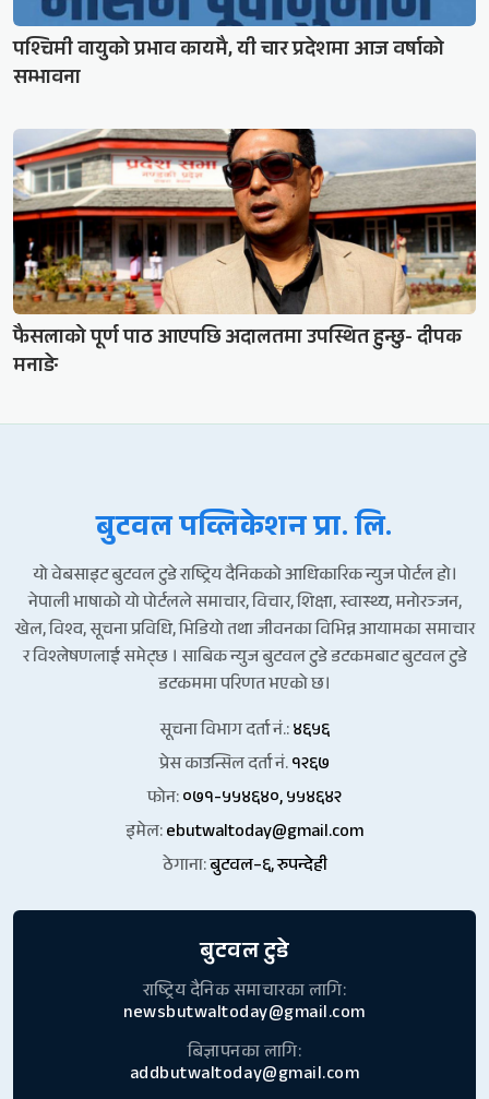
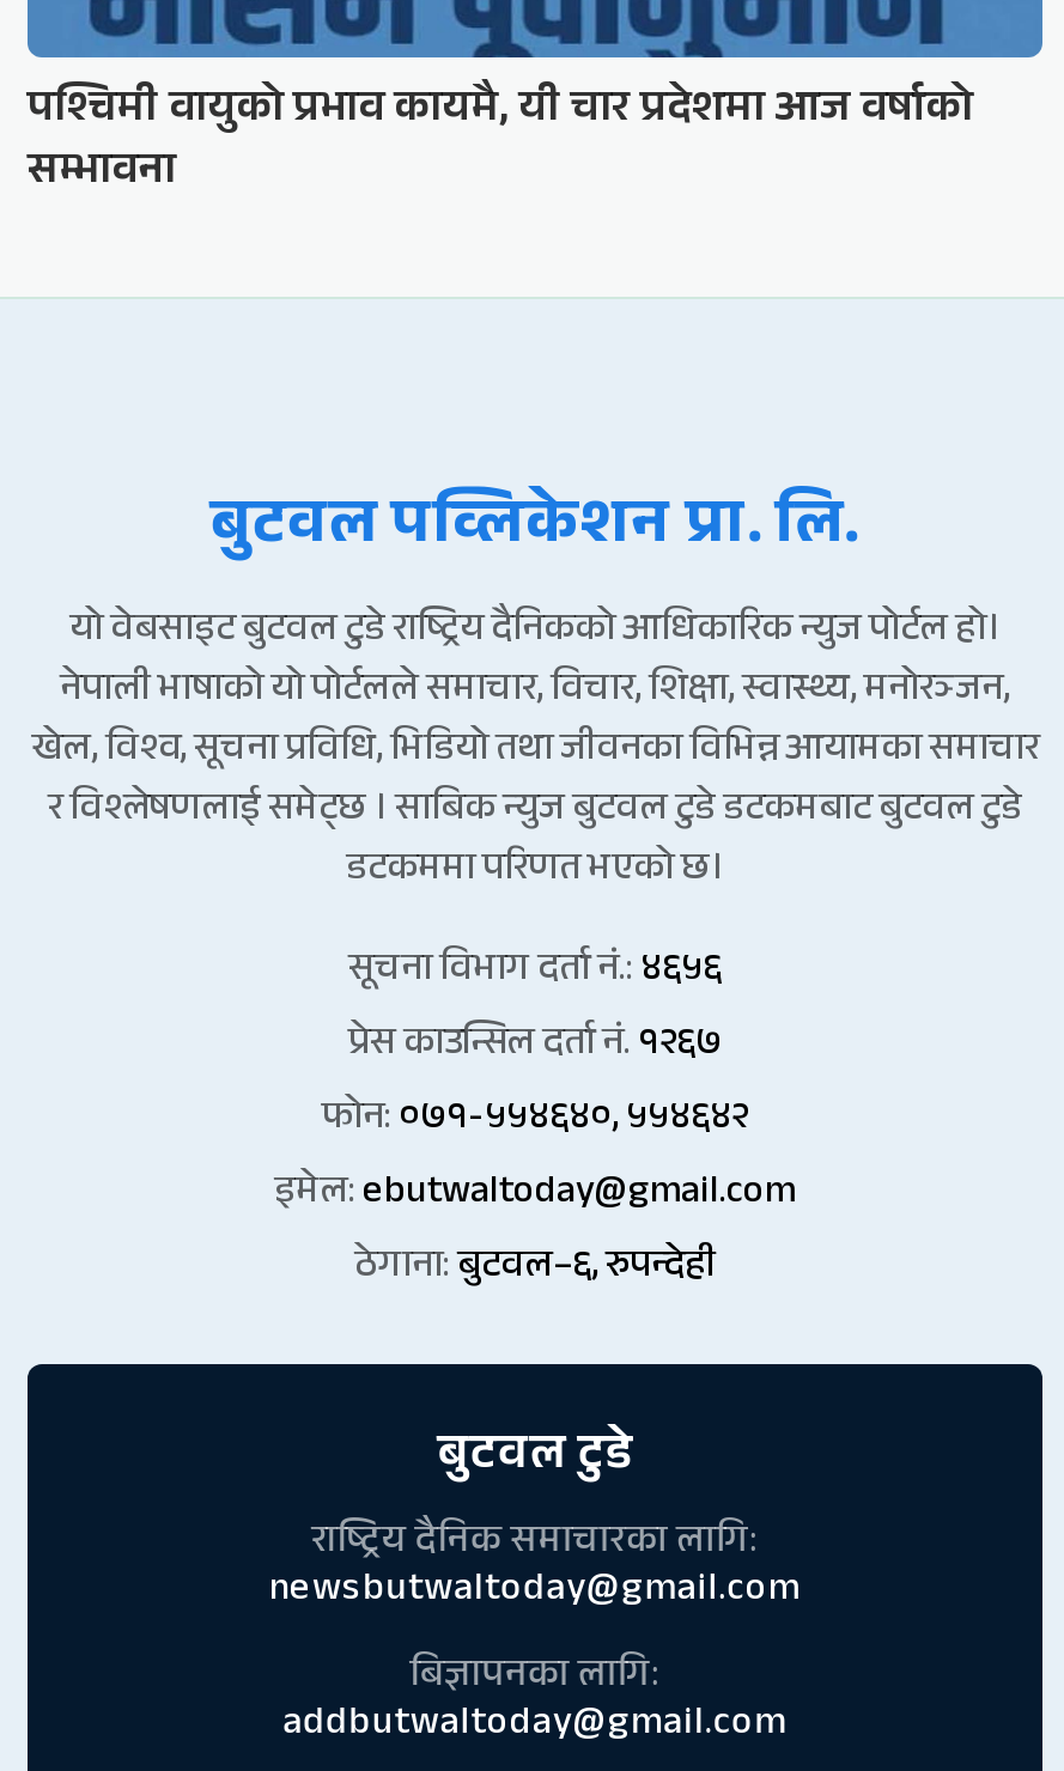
[12,128,477,384] [image] | फैसलाको पूर्ण पाठ आएपछि अदालतमा उपस्थित हुन्छु- दीपक | मनाङे -> none

